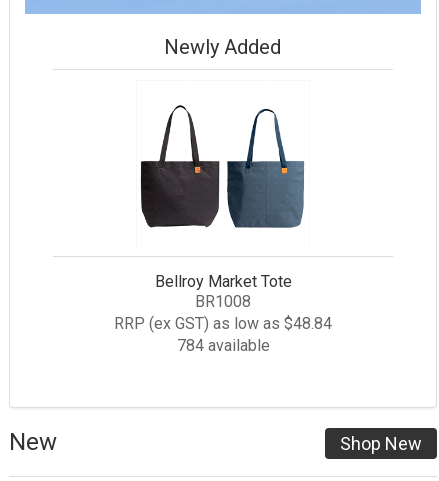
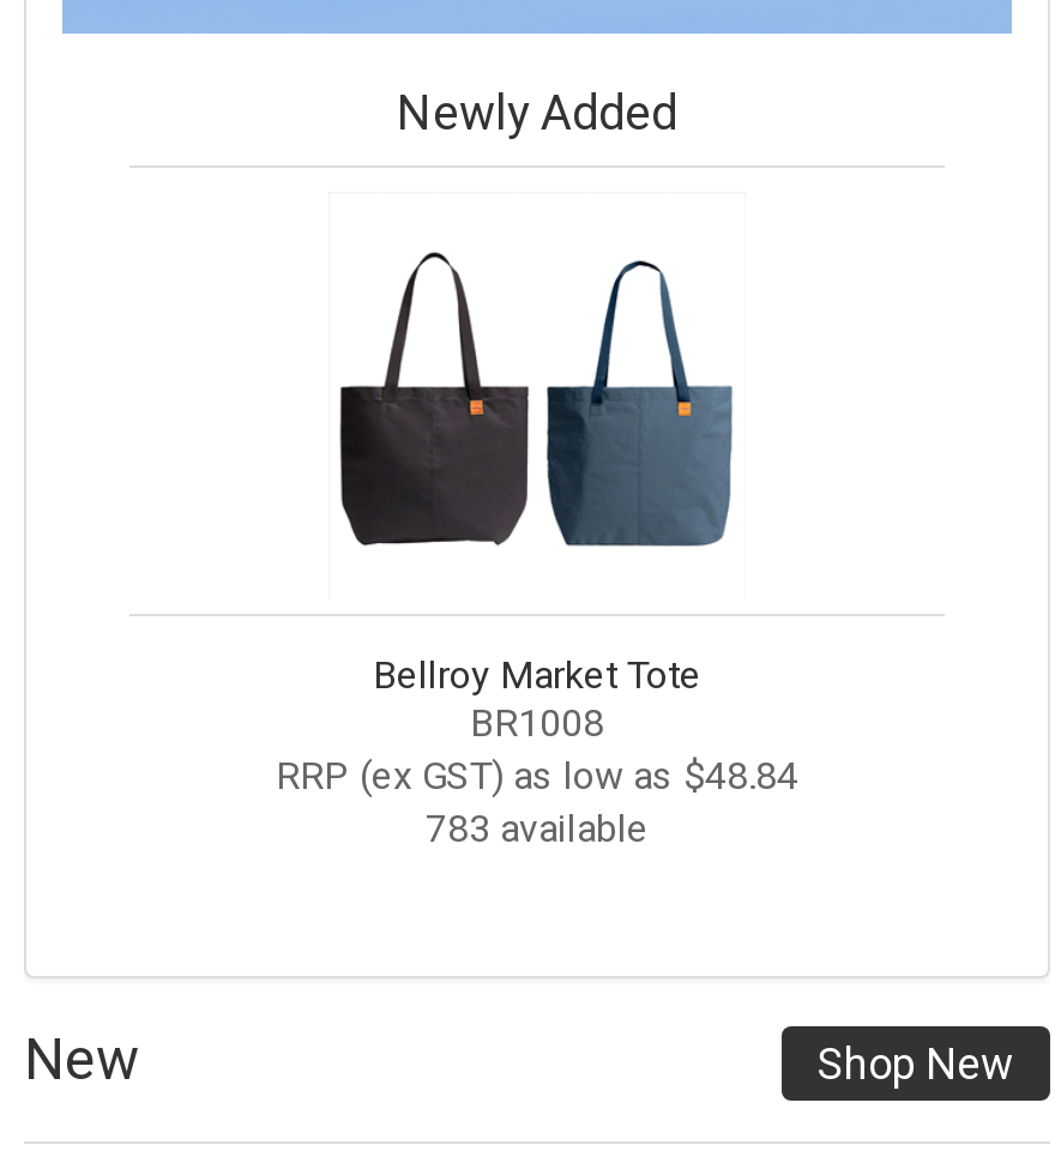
[176,336,269,355] 784 available -> [426,805,649,851] 783 available

